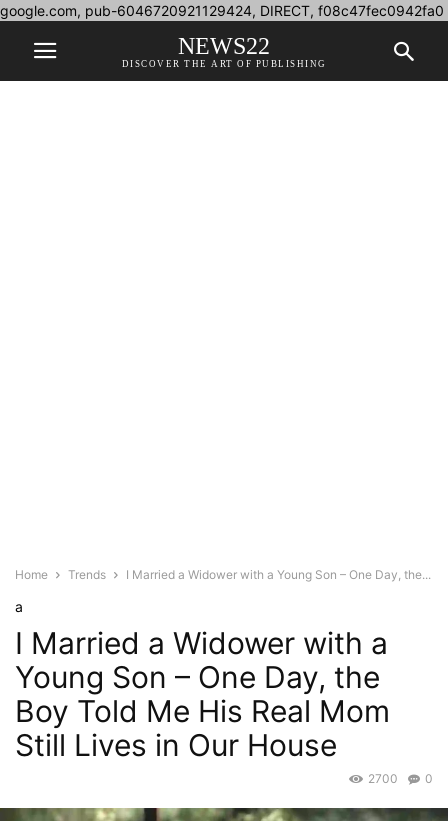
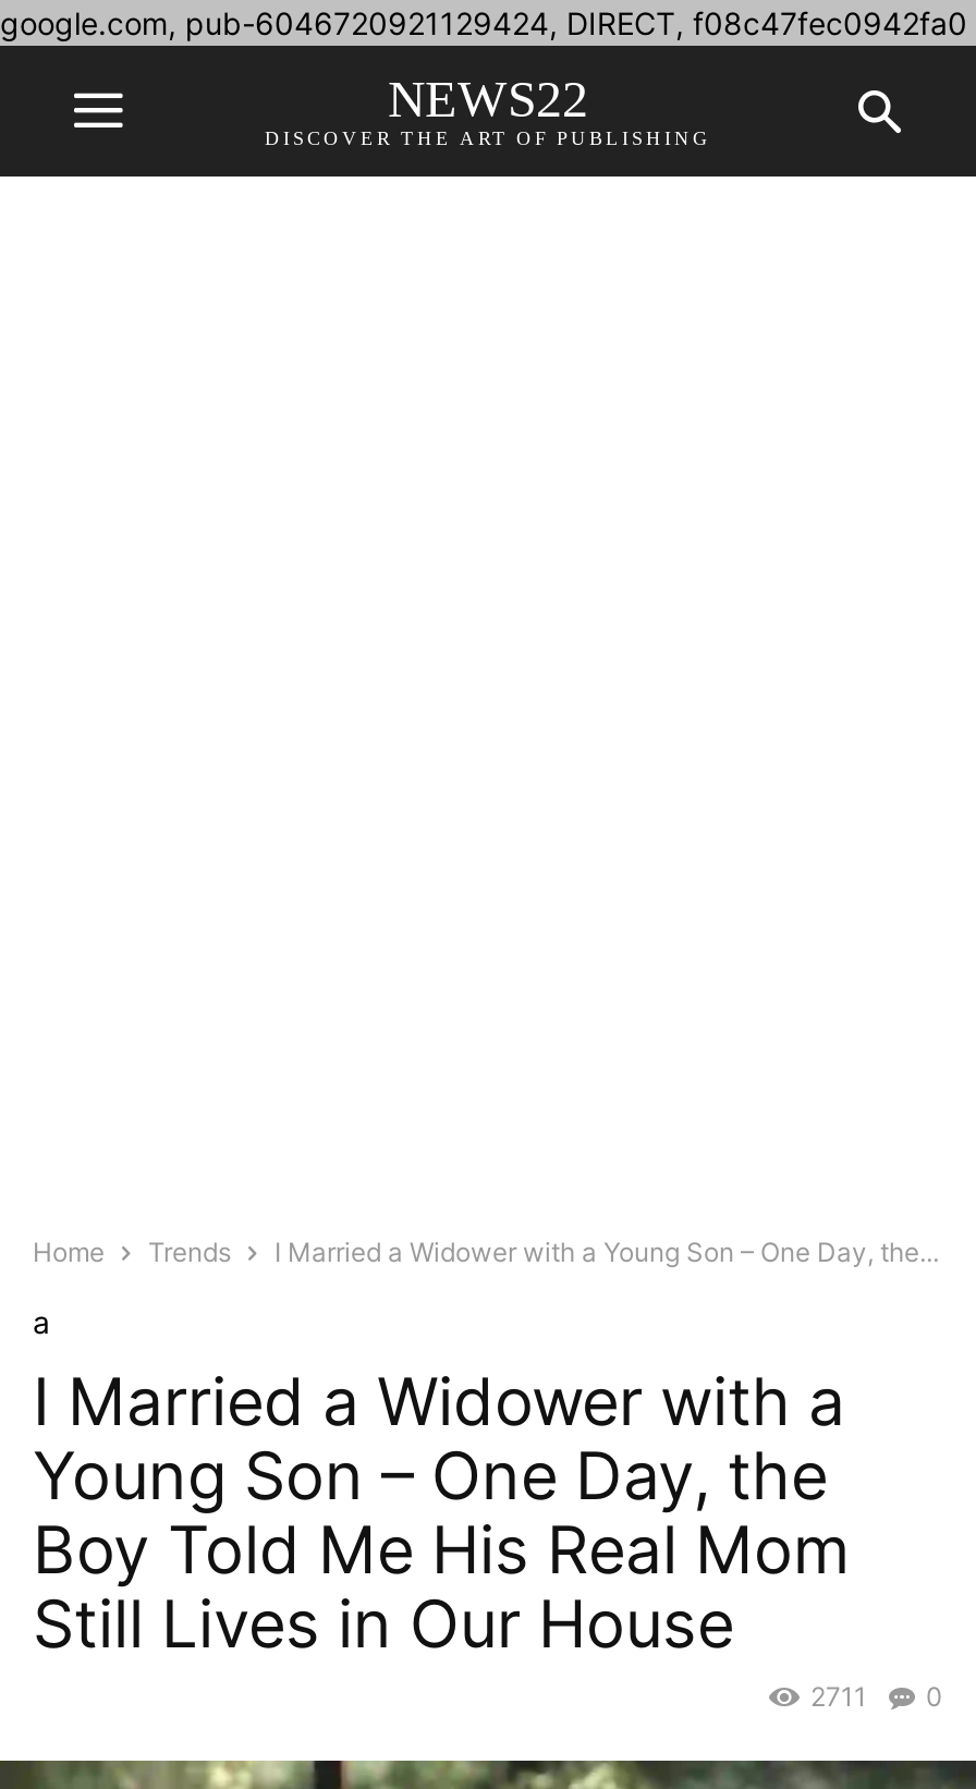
[368,771,433,786] 2700 0 -> [810,1680,943,1713] 2711 0

